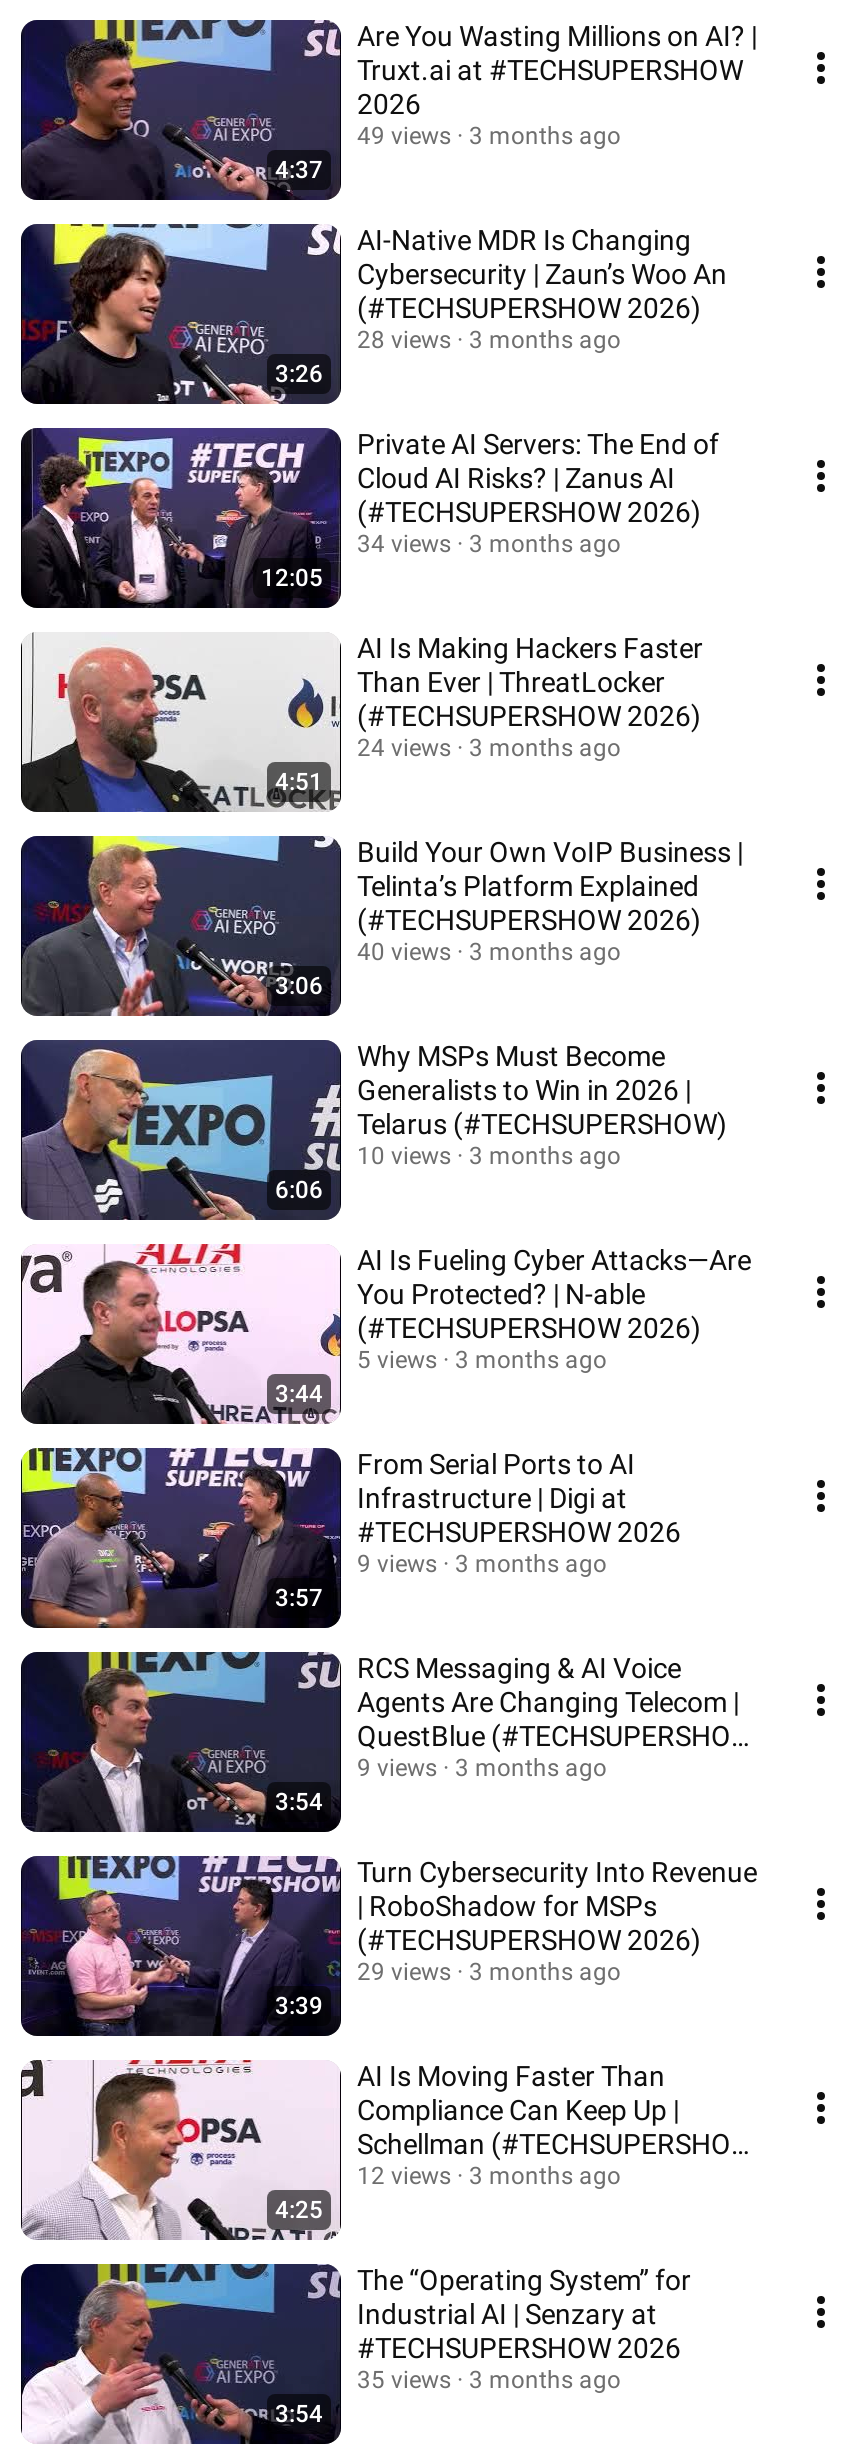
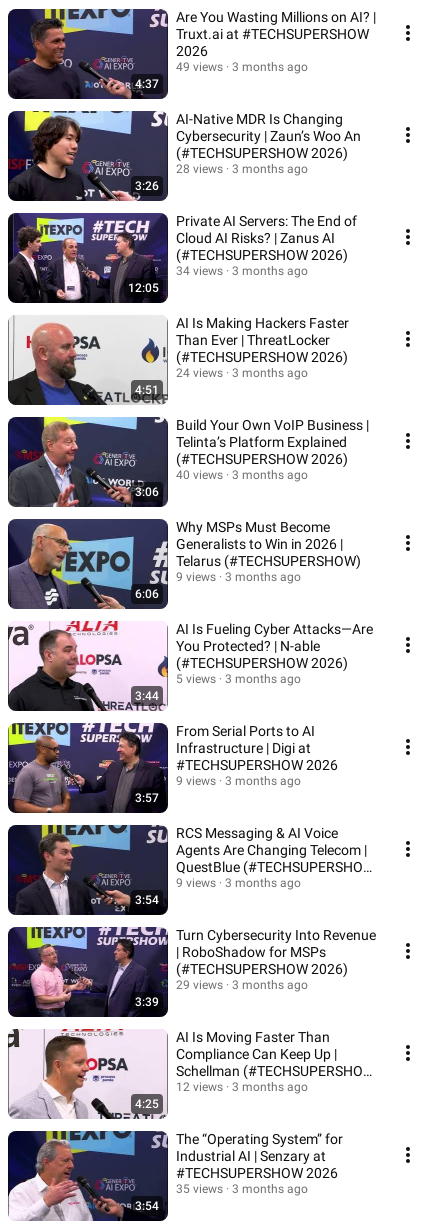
[357,1142,621,1170] 10 views 3 months ago -> [176,570,301,584] 9 views 3 months ago

